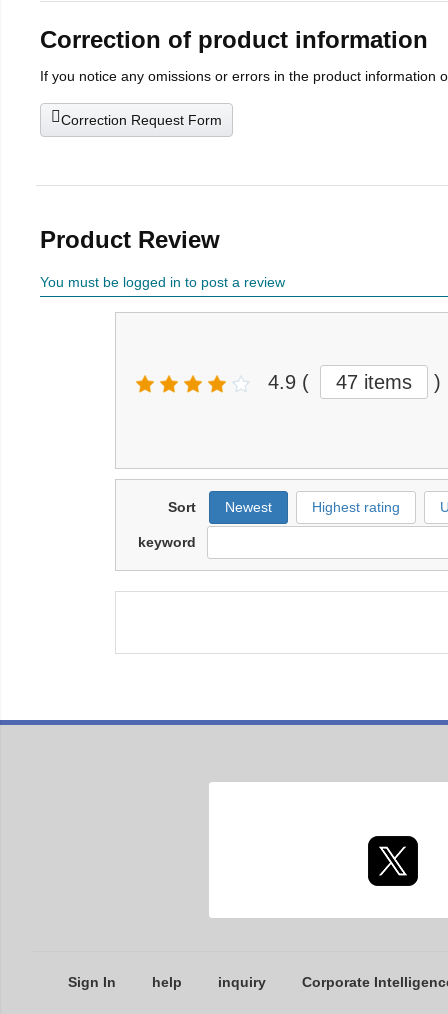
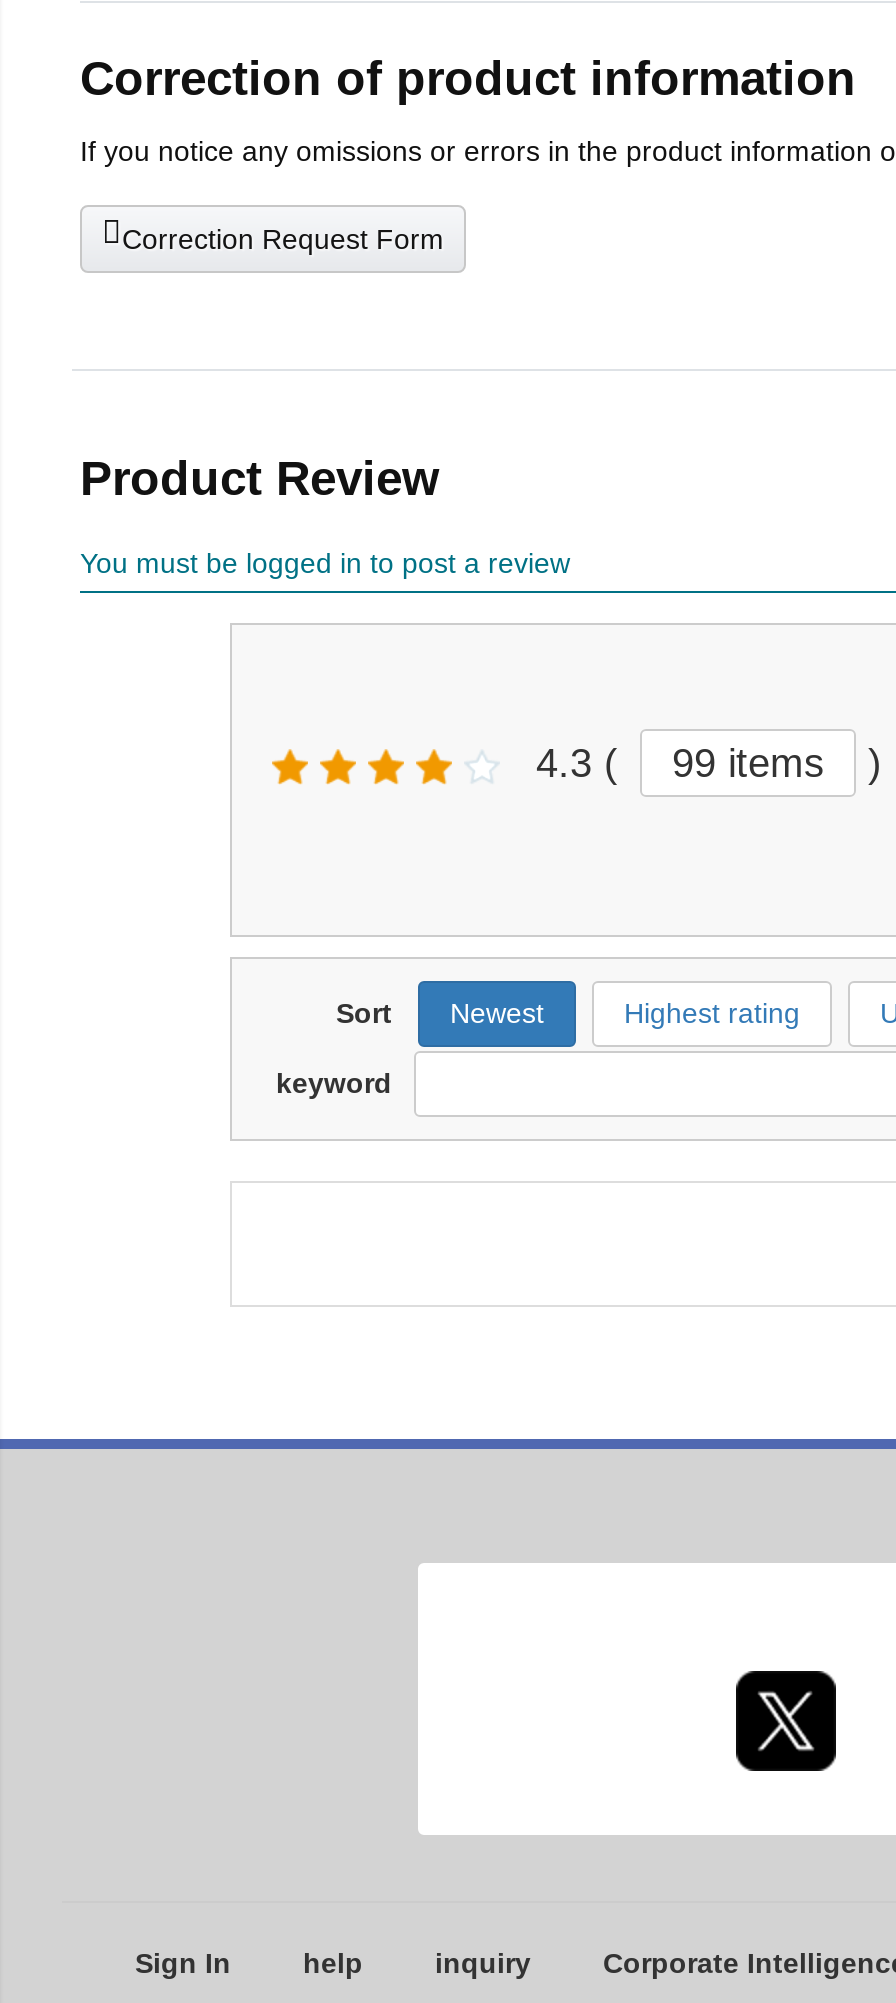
[262,371,315,393] 4.9 ( -> [524,742,630,786] 4.3 (
[336,371,412,393] 47 items -> [672,742,824,786] 99 items

